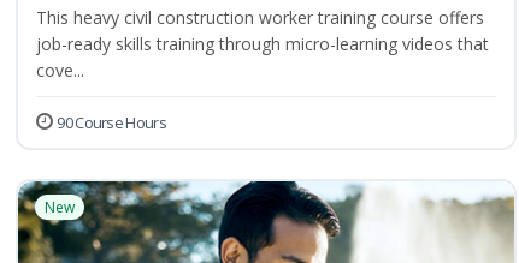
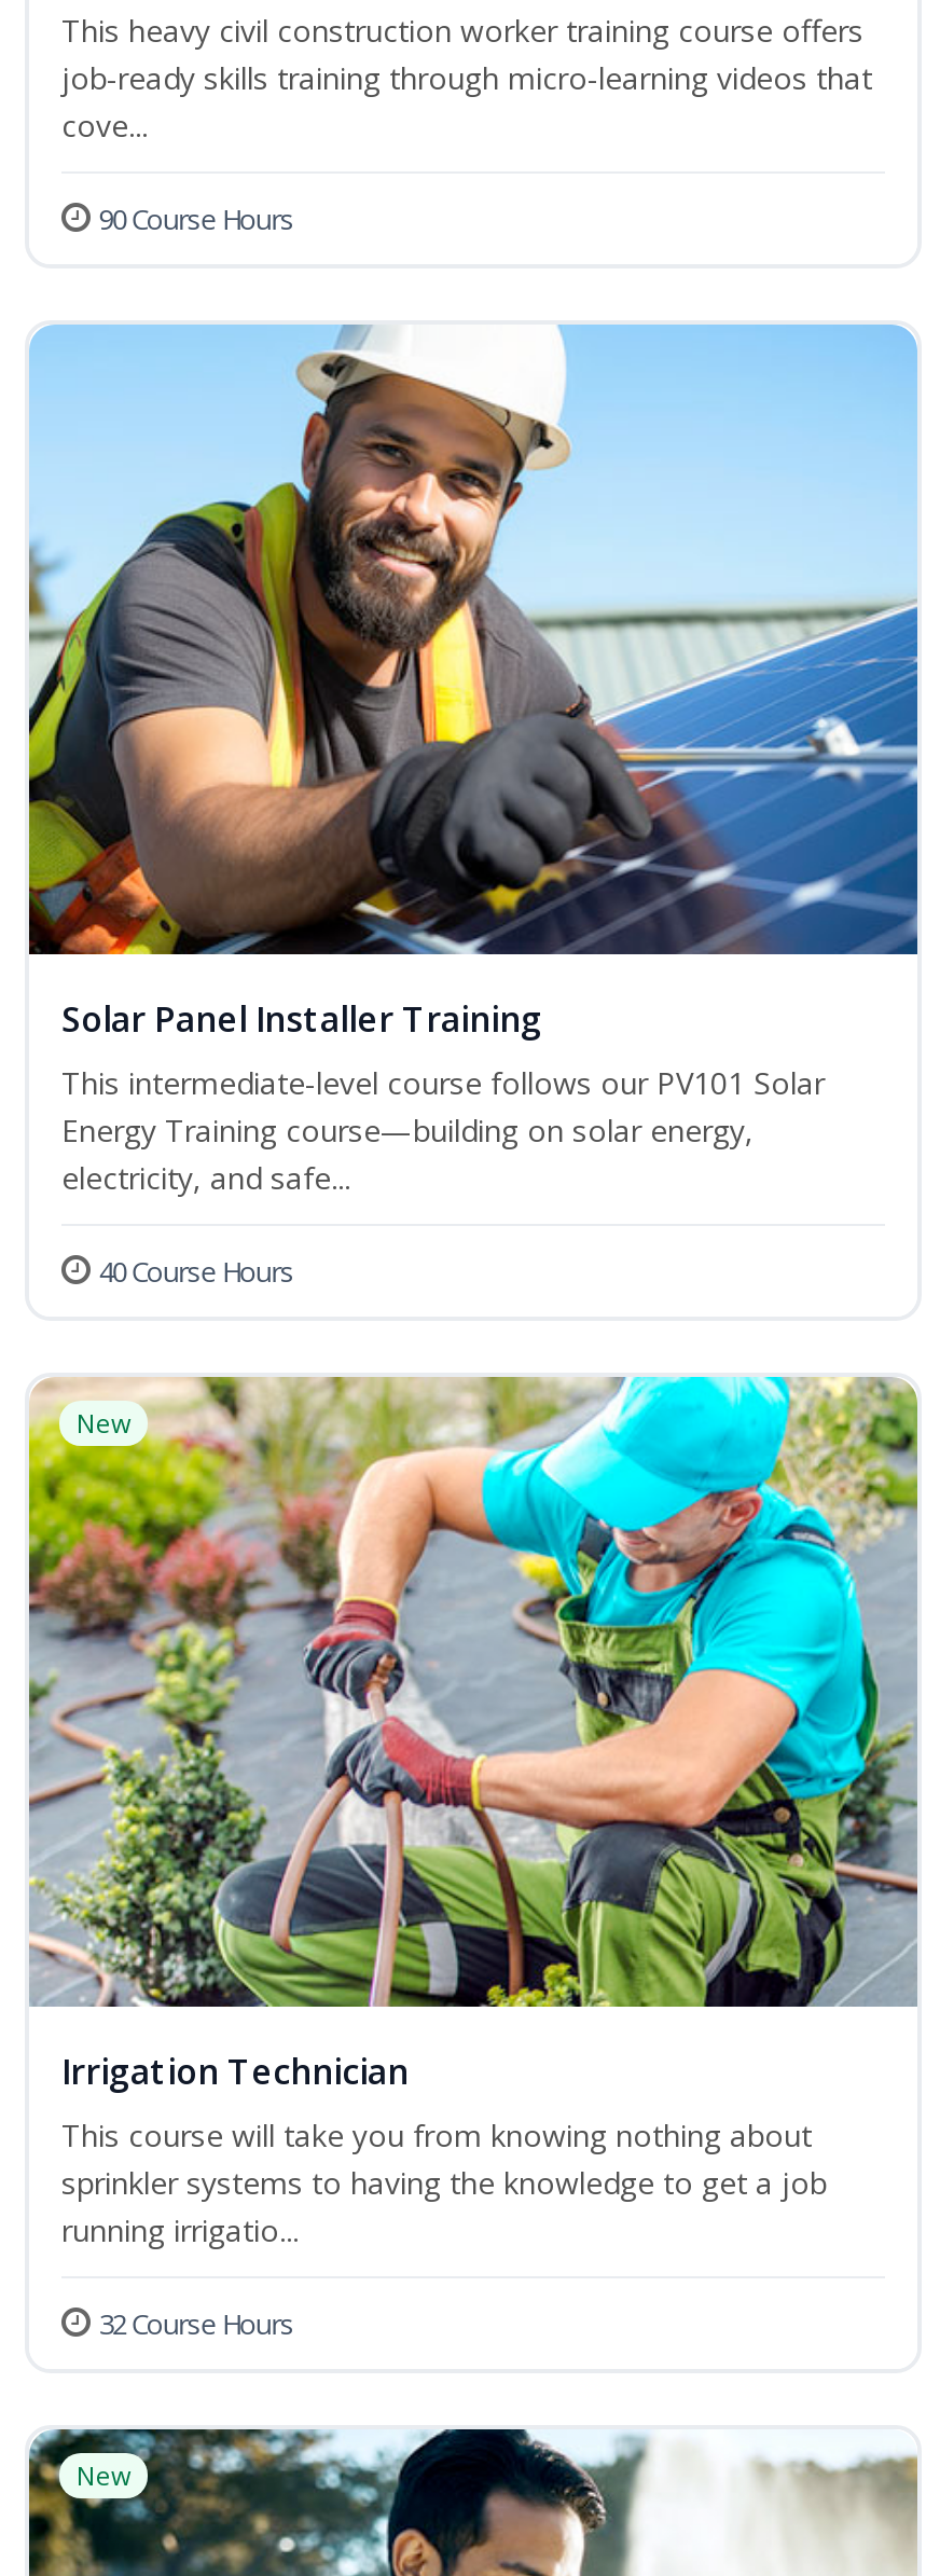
none -> [27,322,920,1291] [image] | Solar Panel Installer Training | This intermediate-level course follows our PV101 Solar | Energy Training course—building on solar energy, | electricity, and safe... | 40 Course Hours
none -> [27,1375,920,2009] [image] | New
none -> [61,2048,827,2344] Irrigation Technician | This course will take you from knowing nothing about | sprinkler systems to having the knowledge to get a job | running irrigatio... | 32 Course Hours

